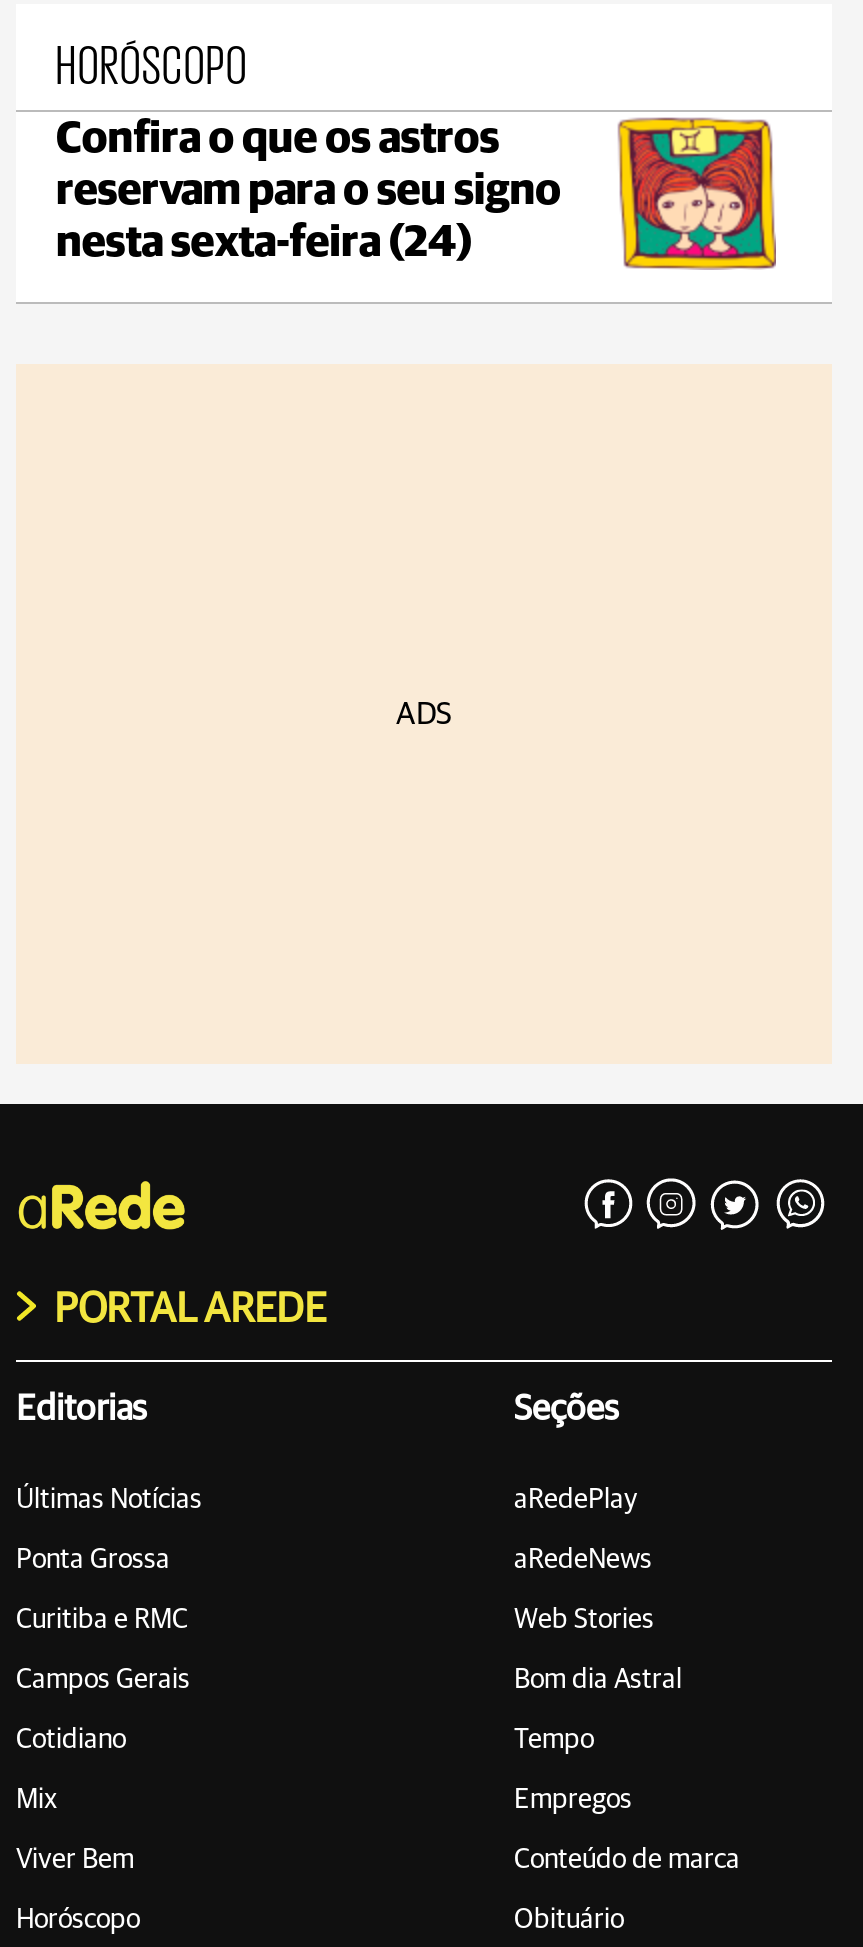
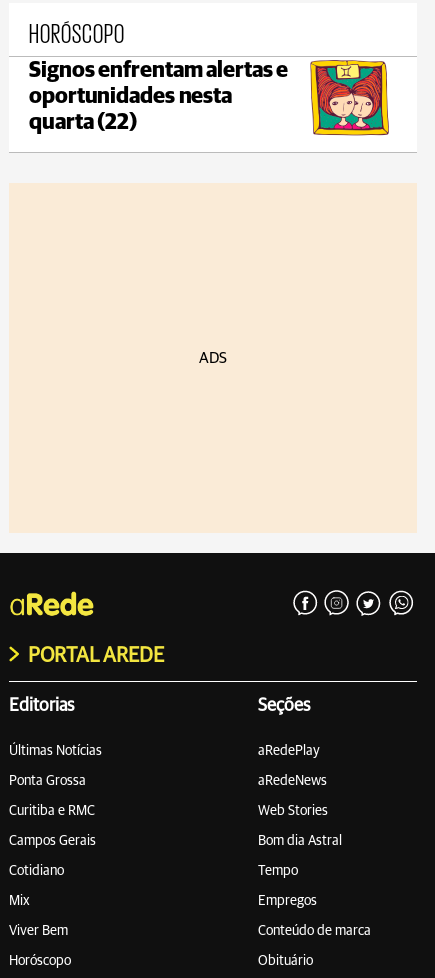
[56,118,561,266] Confira o que os astros | reservam para o seu signo | nesta sexta-feira (24) -> [29,60,288,134] Signos enfrentam alertas e | oportunidades nesta | quarta (22)

